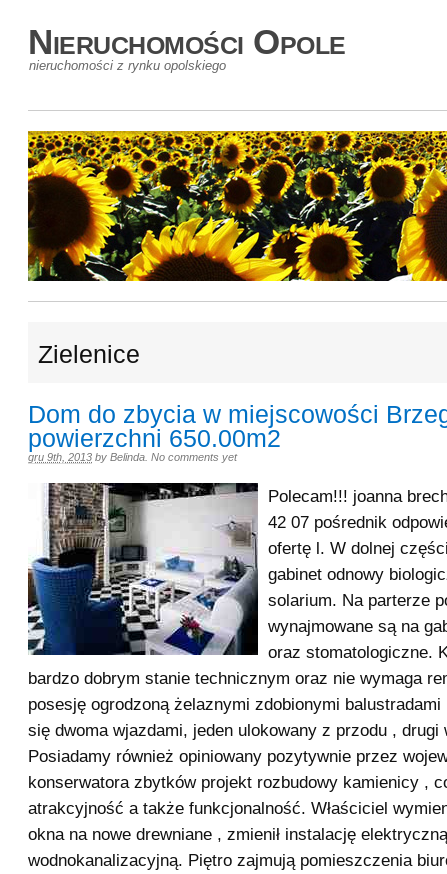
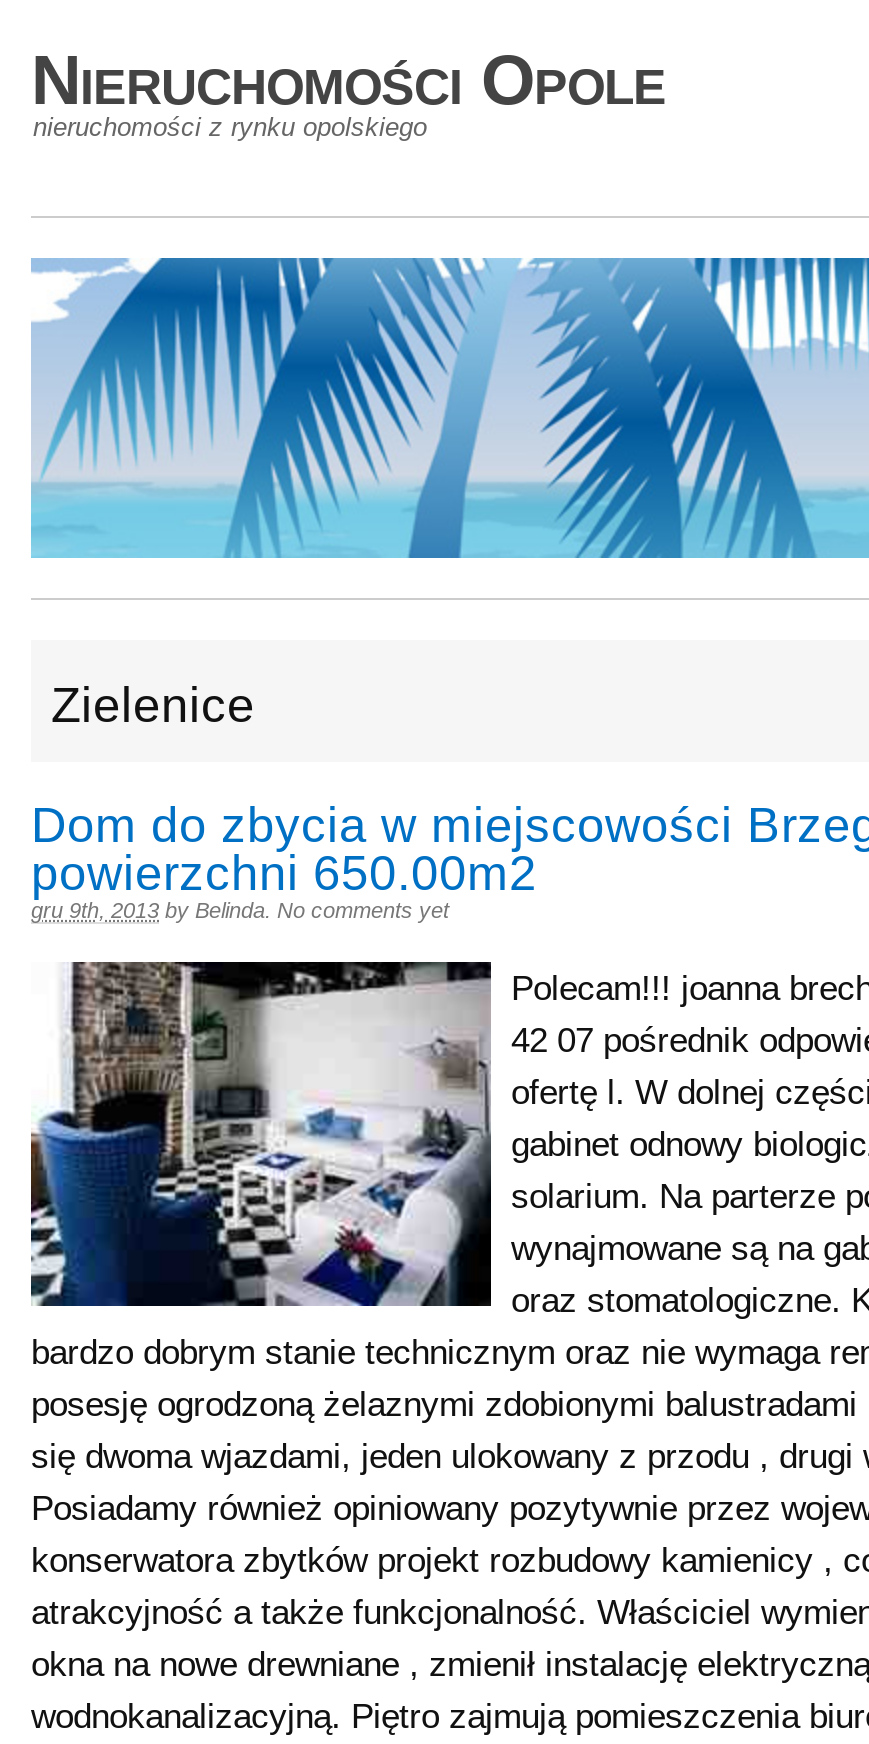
[27,130,444,282] [image] -> [29,256,863,560] [image]

